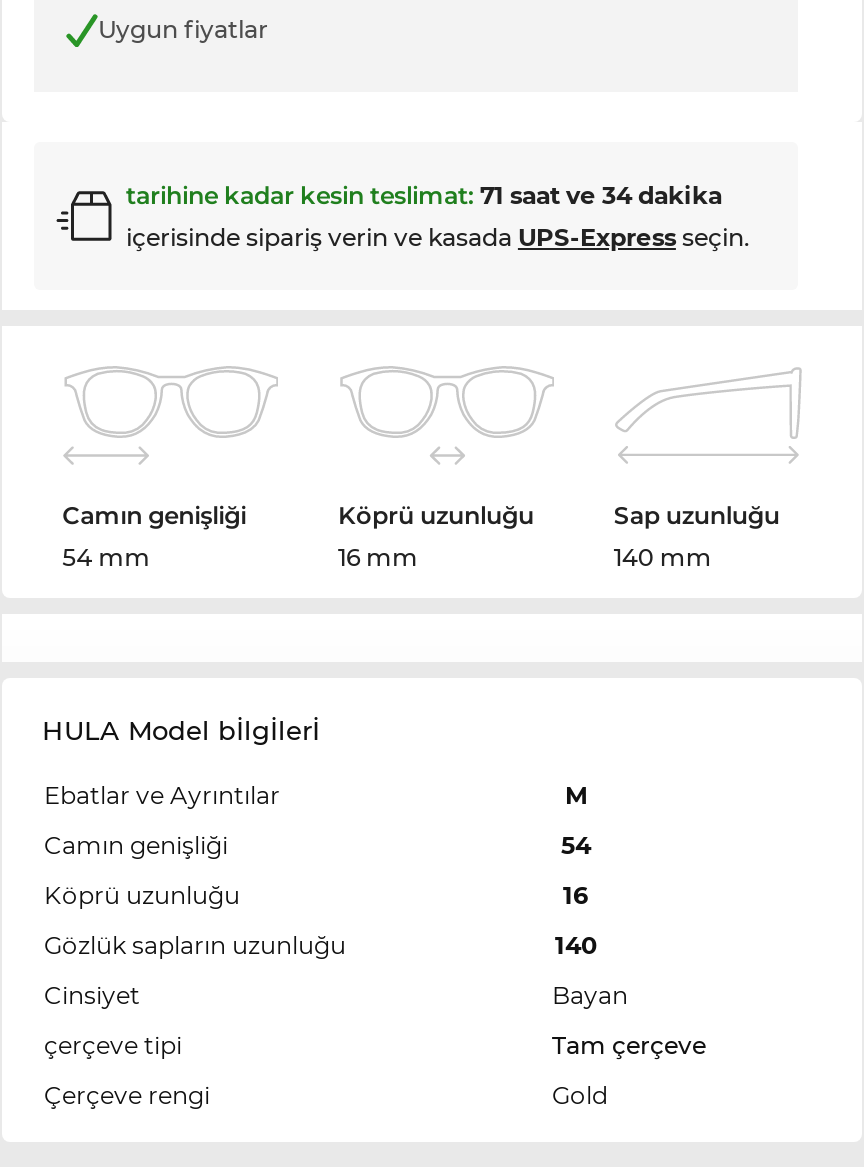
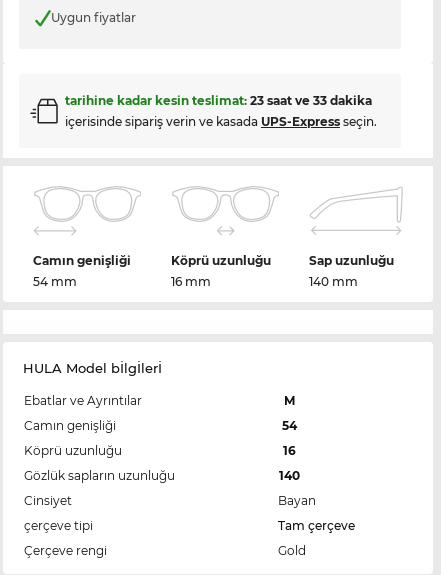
[126,180,722,210] tarihine kadar kesin teslimat: 71 saat ve 34 dakika -> [65,93,372,108] tarihine kadar kesin teslimat: 23 saat ve 33 dakika

